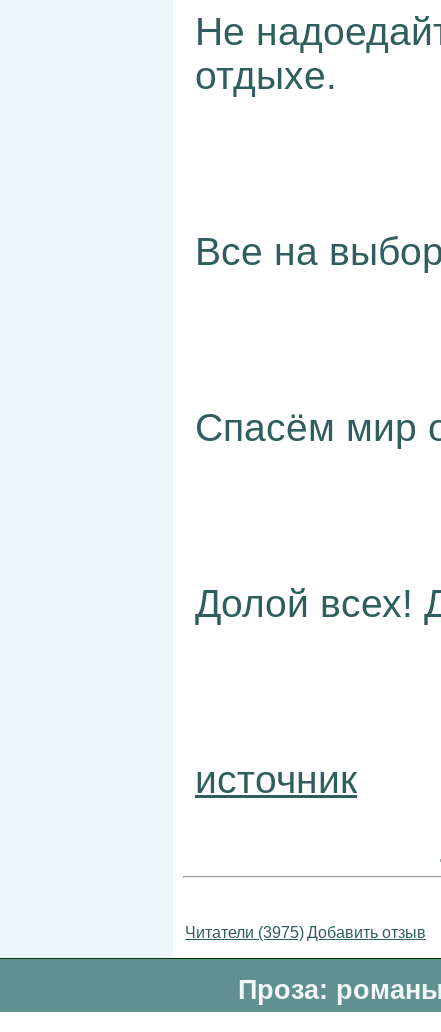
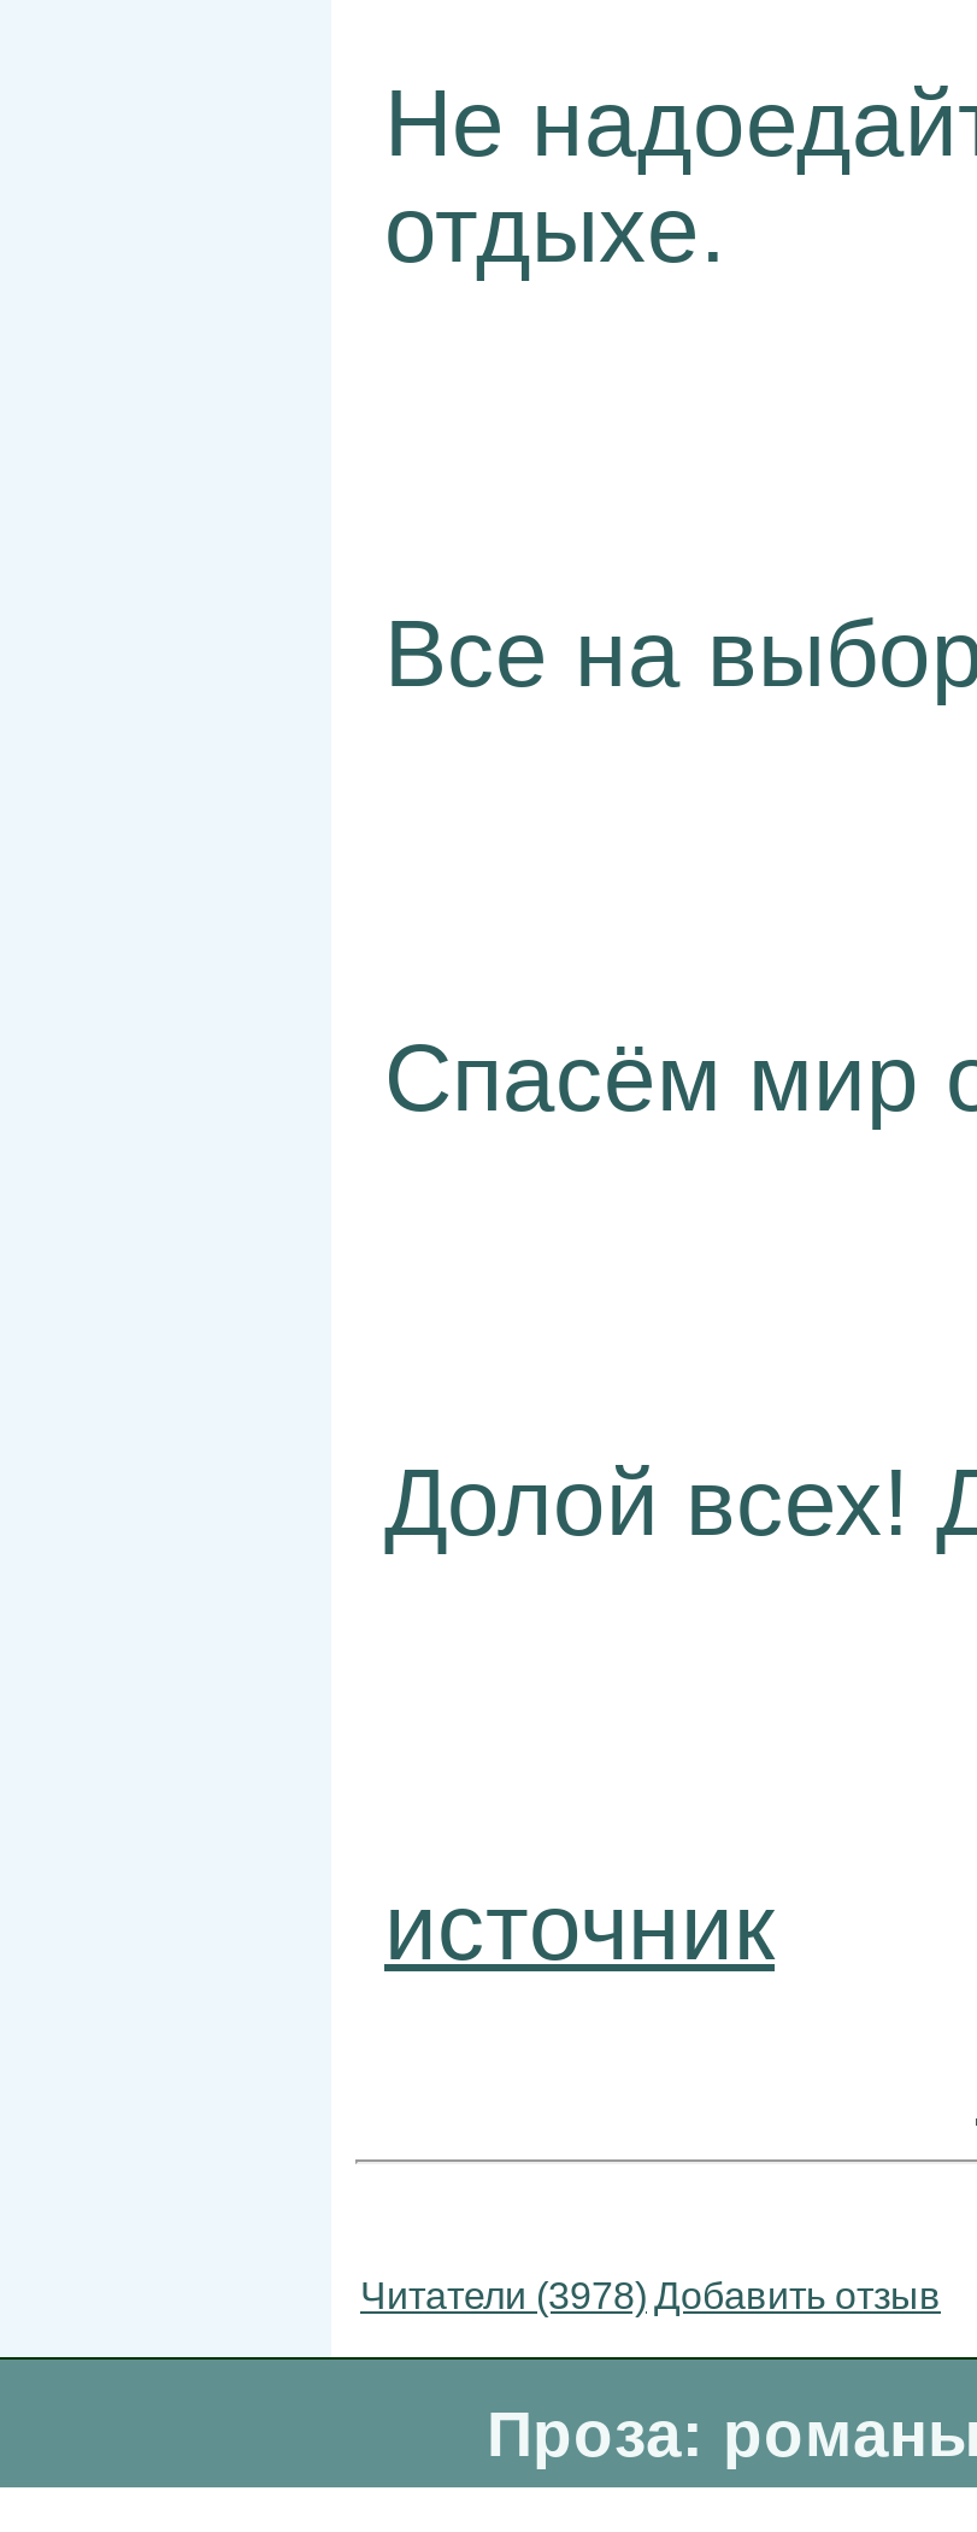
[185,924,426,941] Читатели (3975) Добавить отзыв -> [360,2274,941,2315] Читатели (3978) Добавить отзыв

